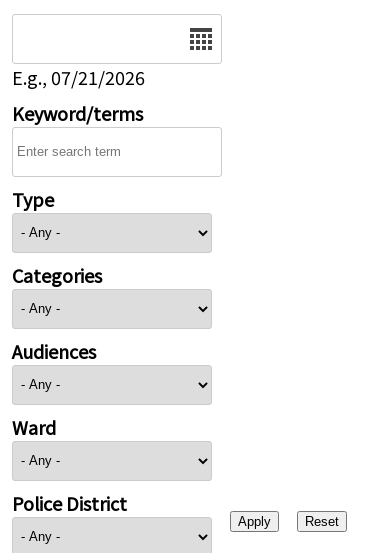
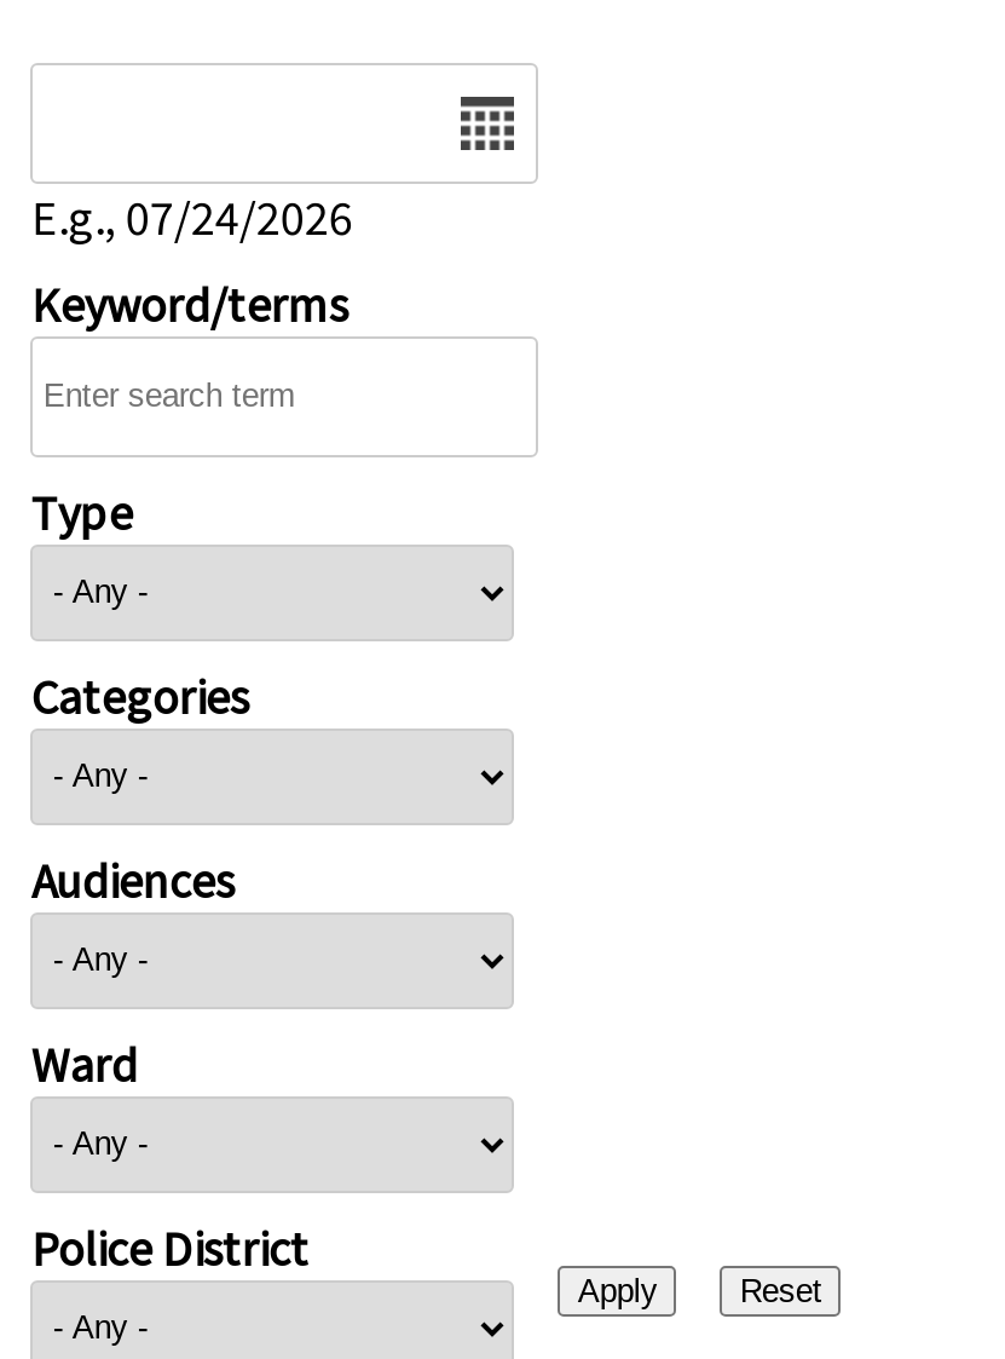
[12,63,145,89] E.g., 07/21/2026 -> [31,183,353,246] E.g., 07/24/2026

